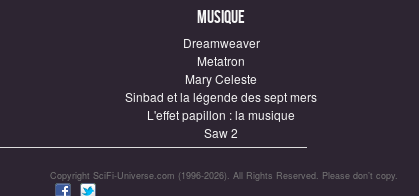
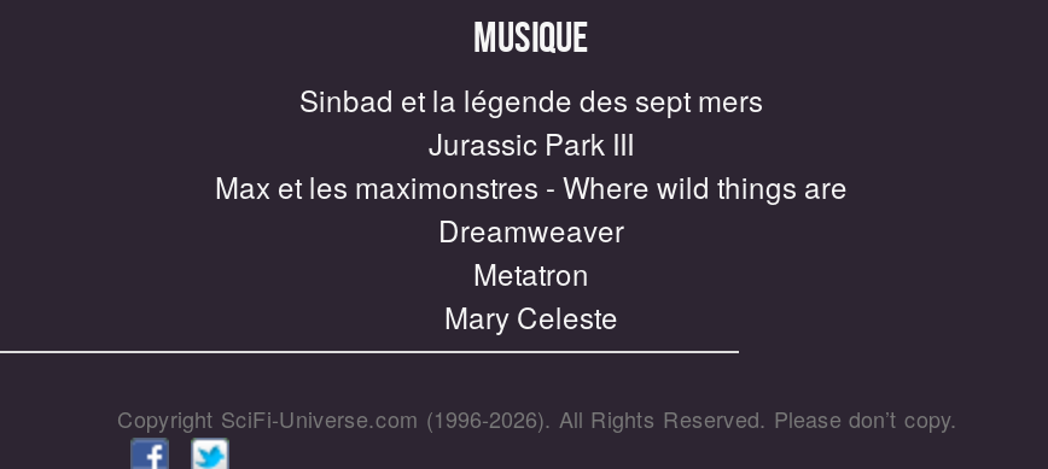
none -> [215,122,848,206] Jurassic Park III | Max et les maximonstres - Where wild things are
moved [182,34,259,87] -> [438,209,624,336]: Dreamweaver | Metatron | Mary Celeste
moved [125,88,317,105] -> [299,78,763,119]: Sinbad et la légende des sept mers
[147,106,295,141] L'effet papillon : la musique | Saw 2 -> none

